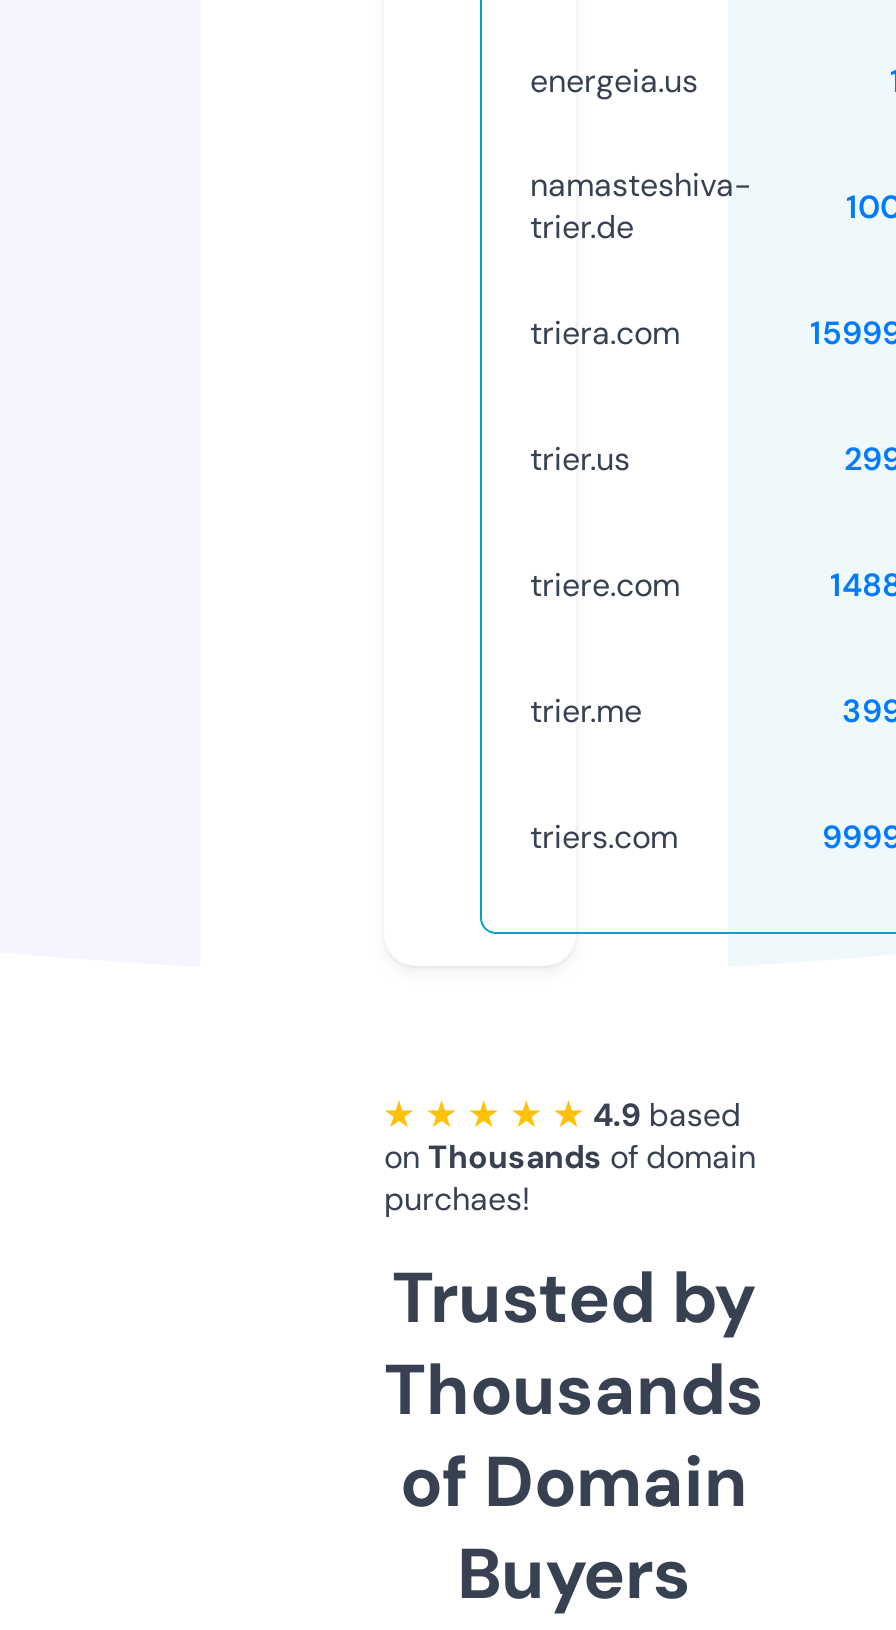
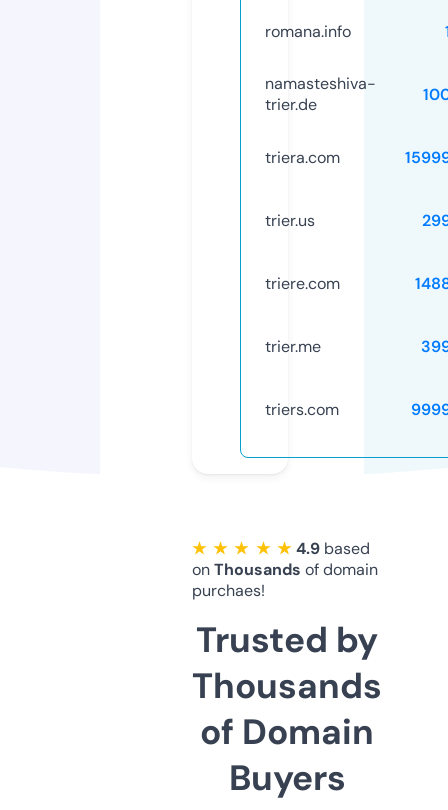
[530,60,698,102] energeia.us -> [265,21,351,42] romana.info

